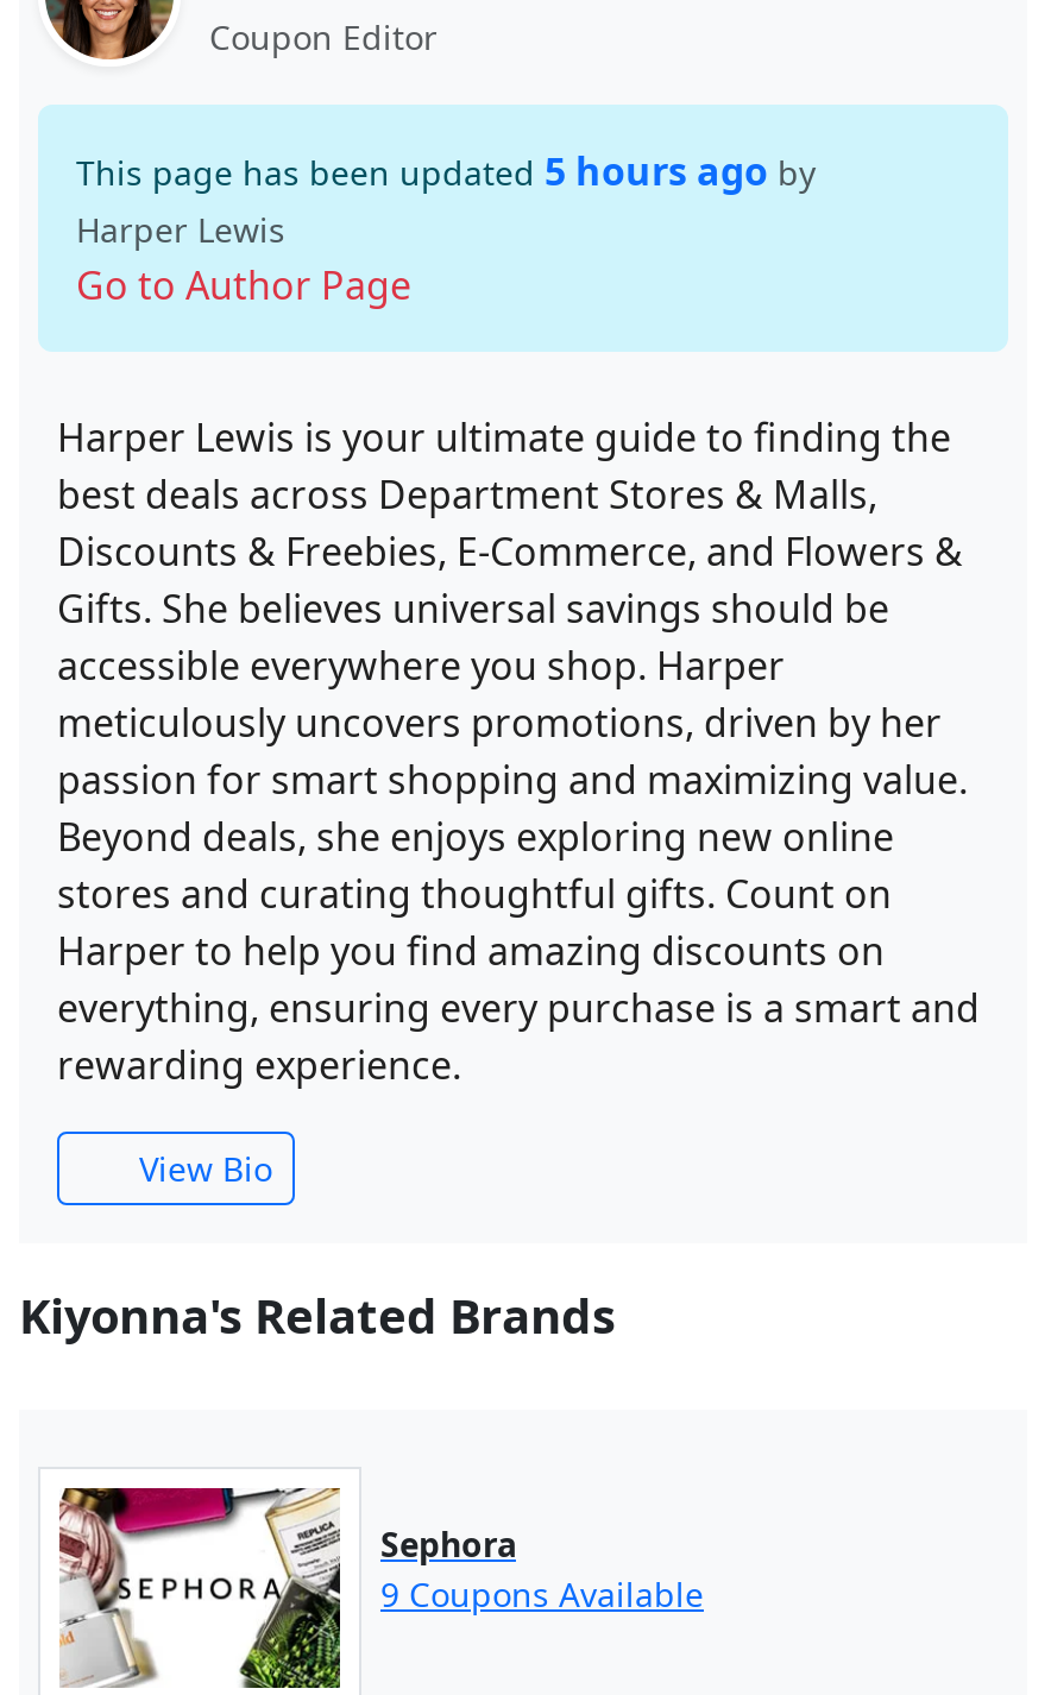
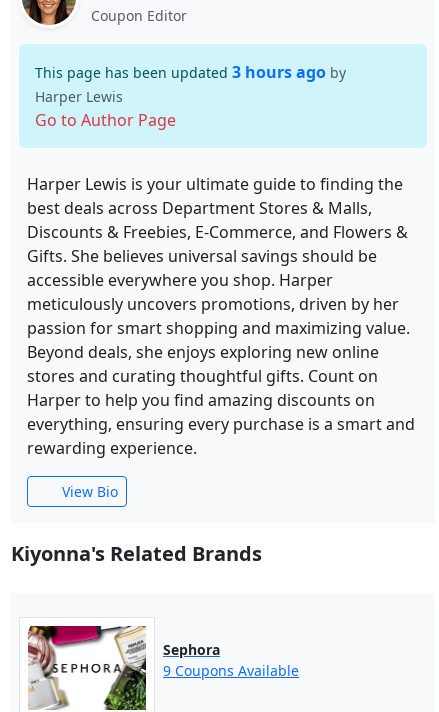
[76,145,816,197] This page has been updated 5 hours ago by -> [35,61,346,83] This page has been updated 3 hours ago by

